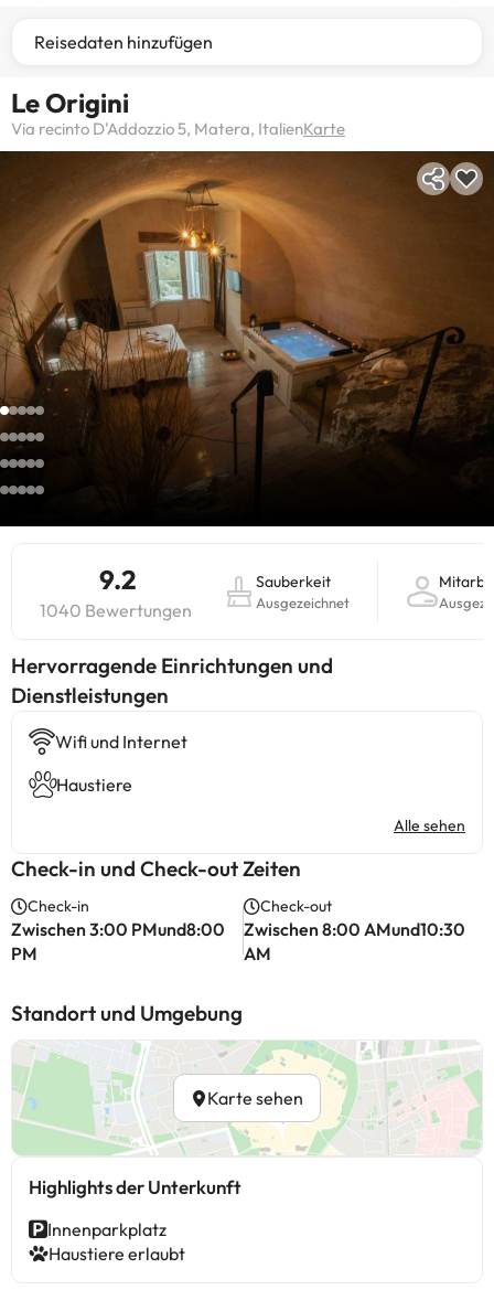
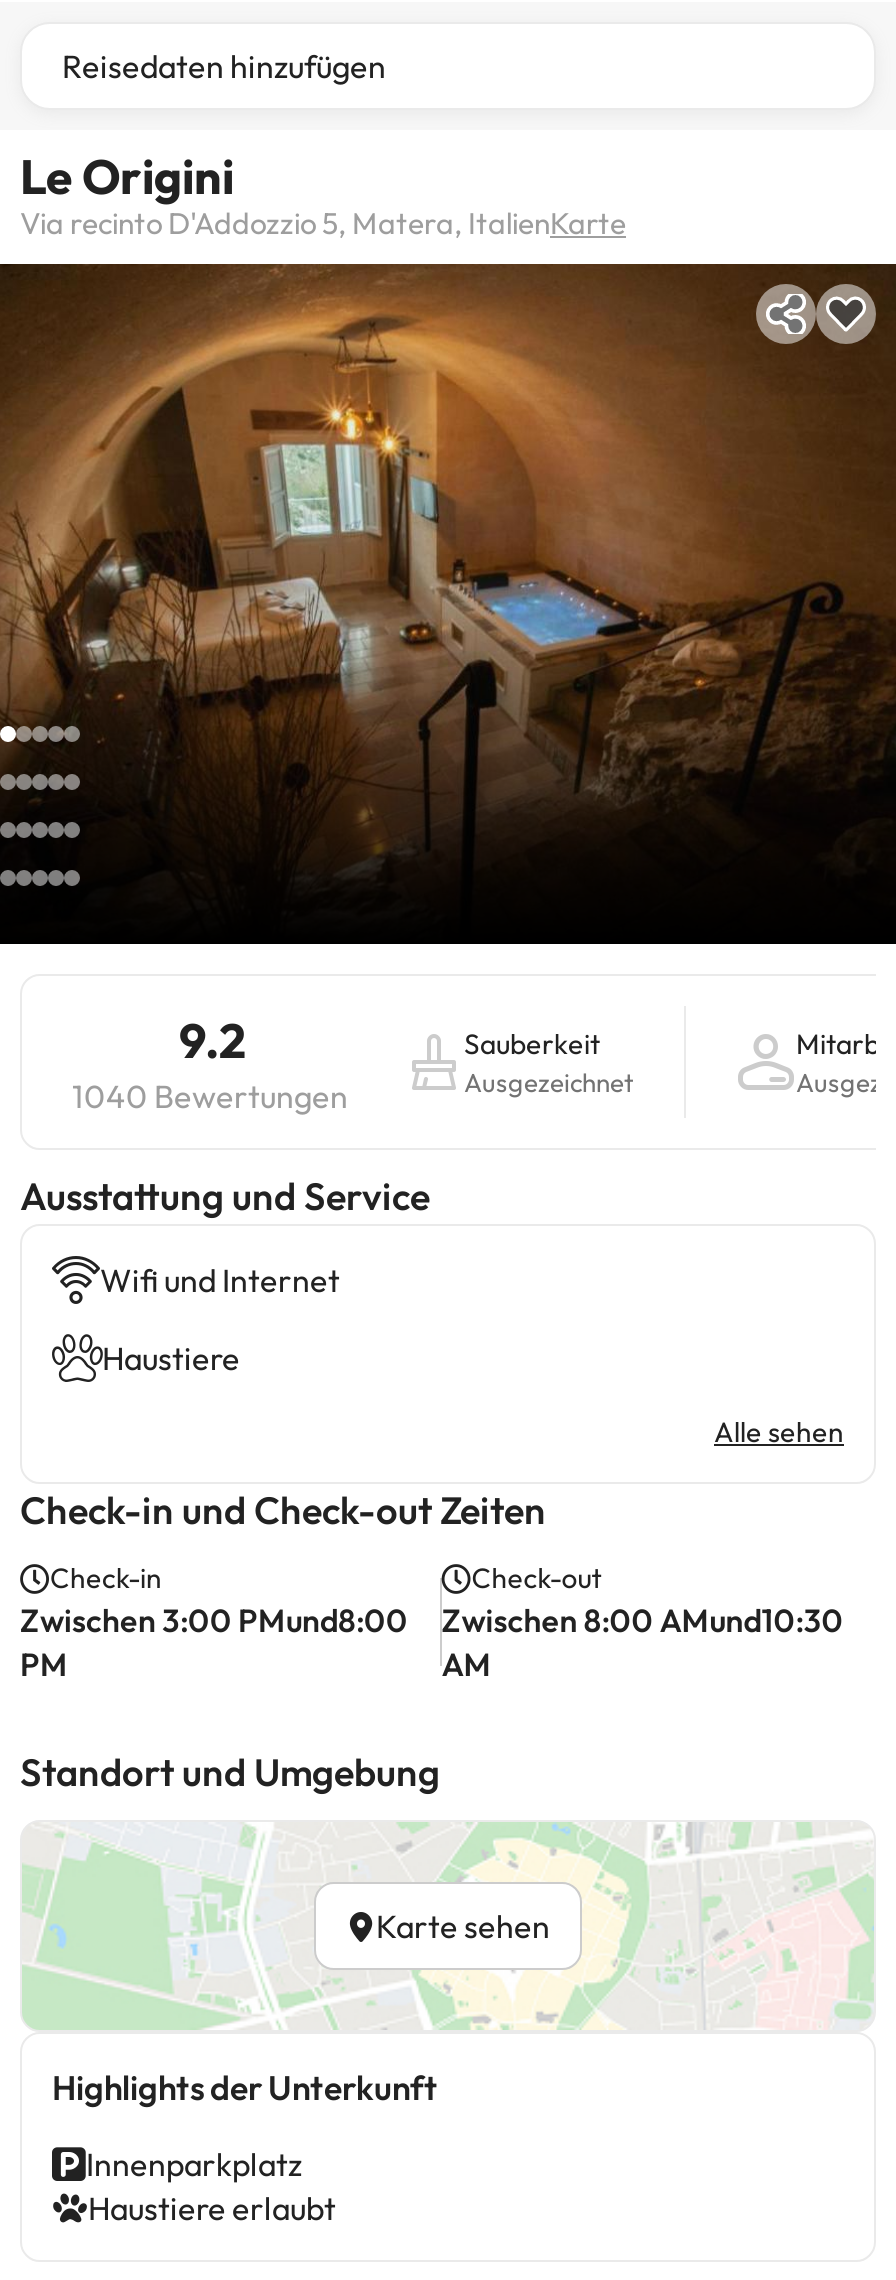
[11,652,333,708] Hervorragende Einrichtungen und | Dienstleistungen -> [20,1172,430,1220] Ausstattung und Service

